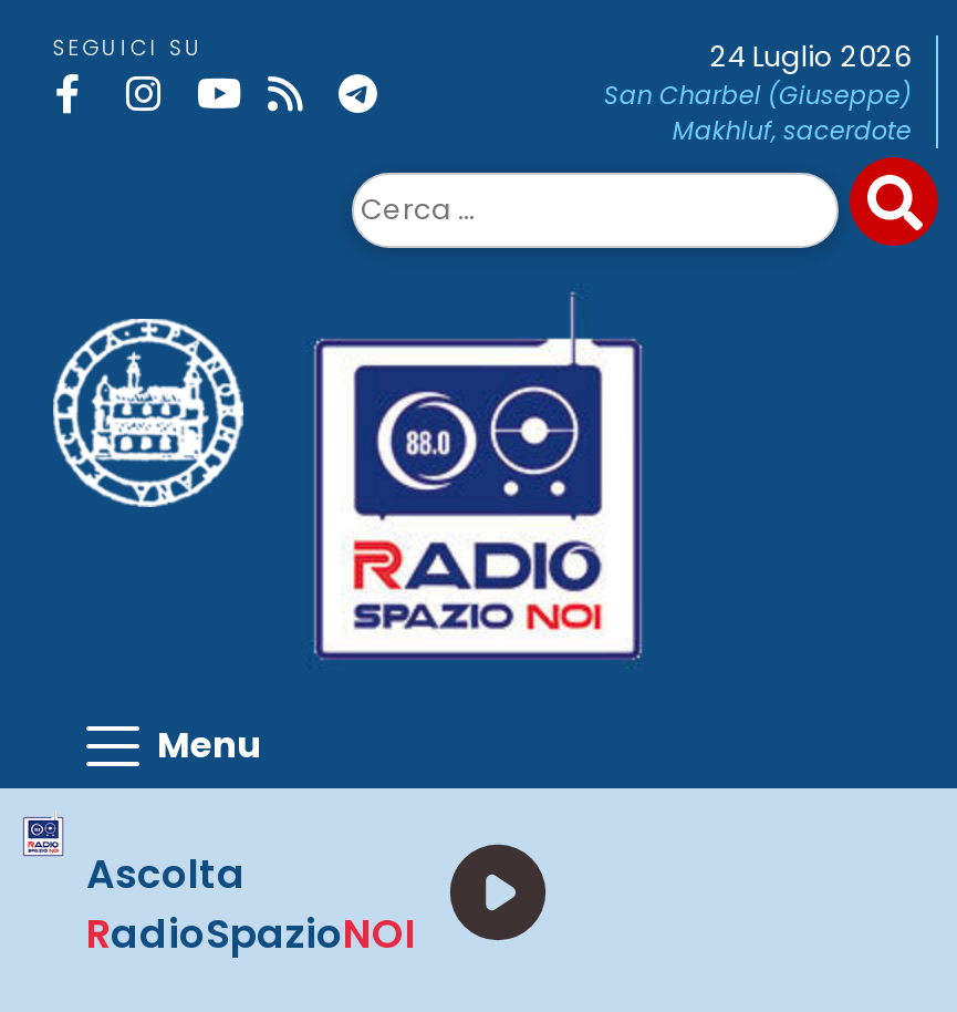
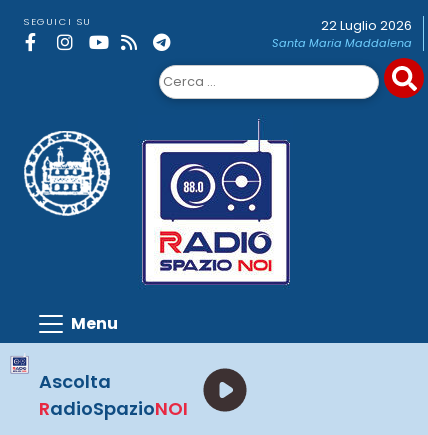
[604,38,911,148] 24 Luglio 2026 | San Charbel (Giuseppe) | Makhluf, sacerdote -> [272,17,412,51] 22 Luglio 2026 | Santa Maria Maddalena

